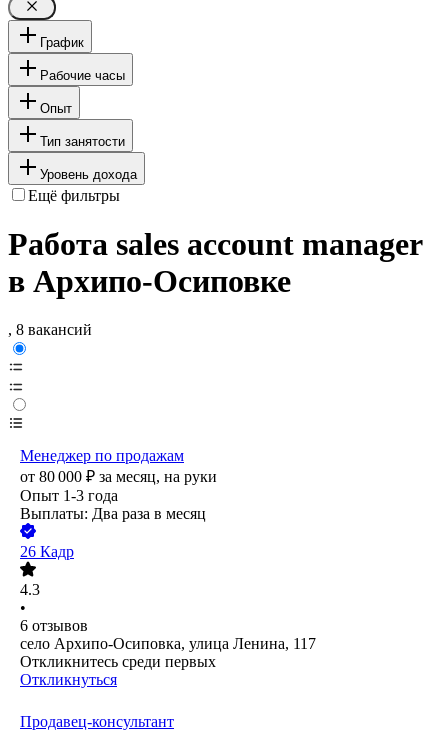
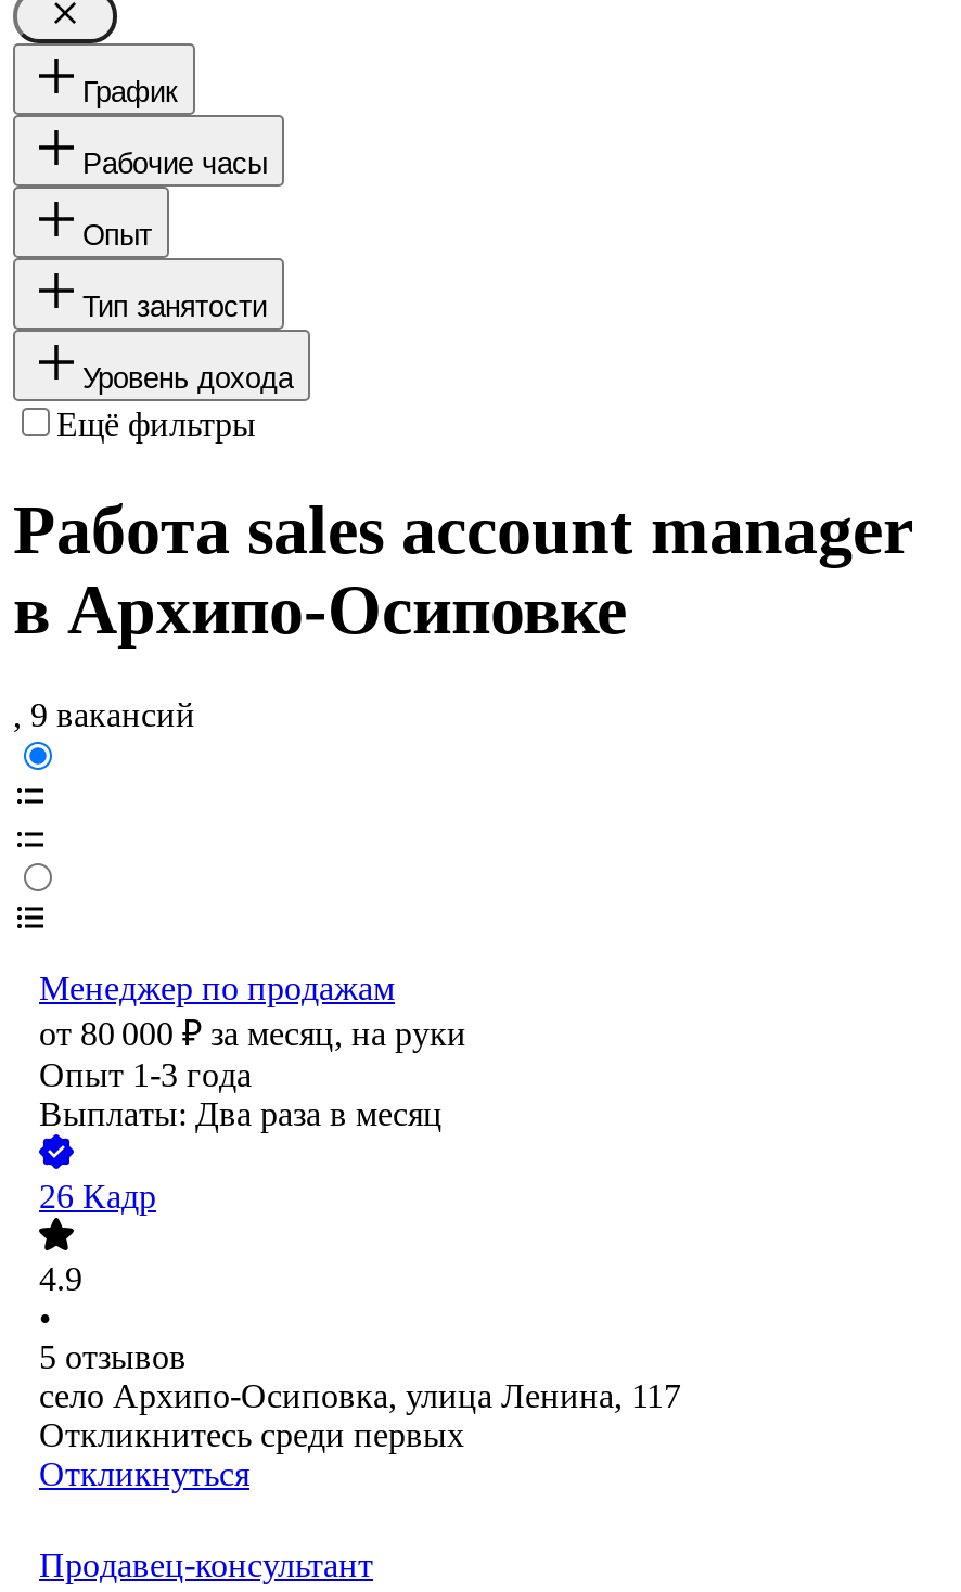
[8,321,92,338] , 8 вакансий -> [13,697,195,734] , 9 вакансий
[20,581,40,598] 4.3 -> [39,1261,82,1298] 4.9
[20,617,88,634] 6 отзывов -> [39,1339,187,1376] 5 отзывов

